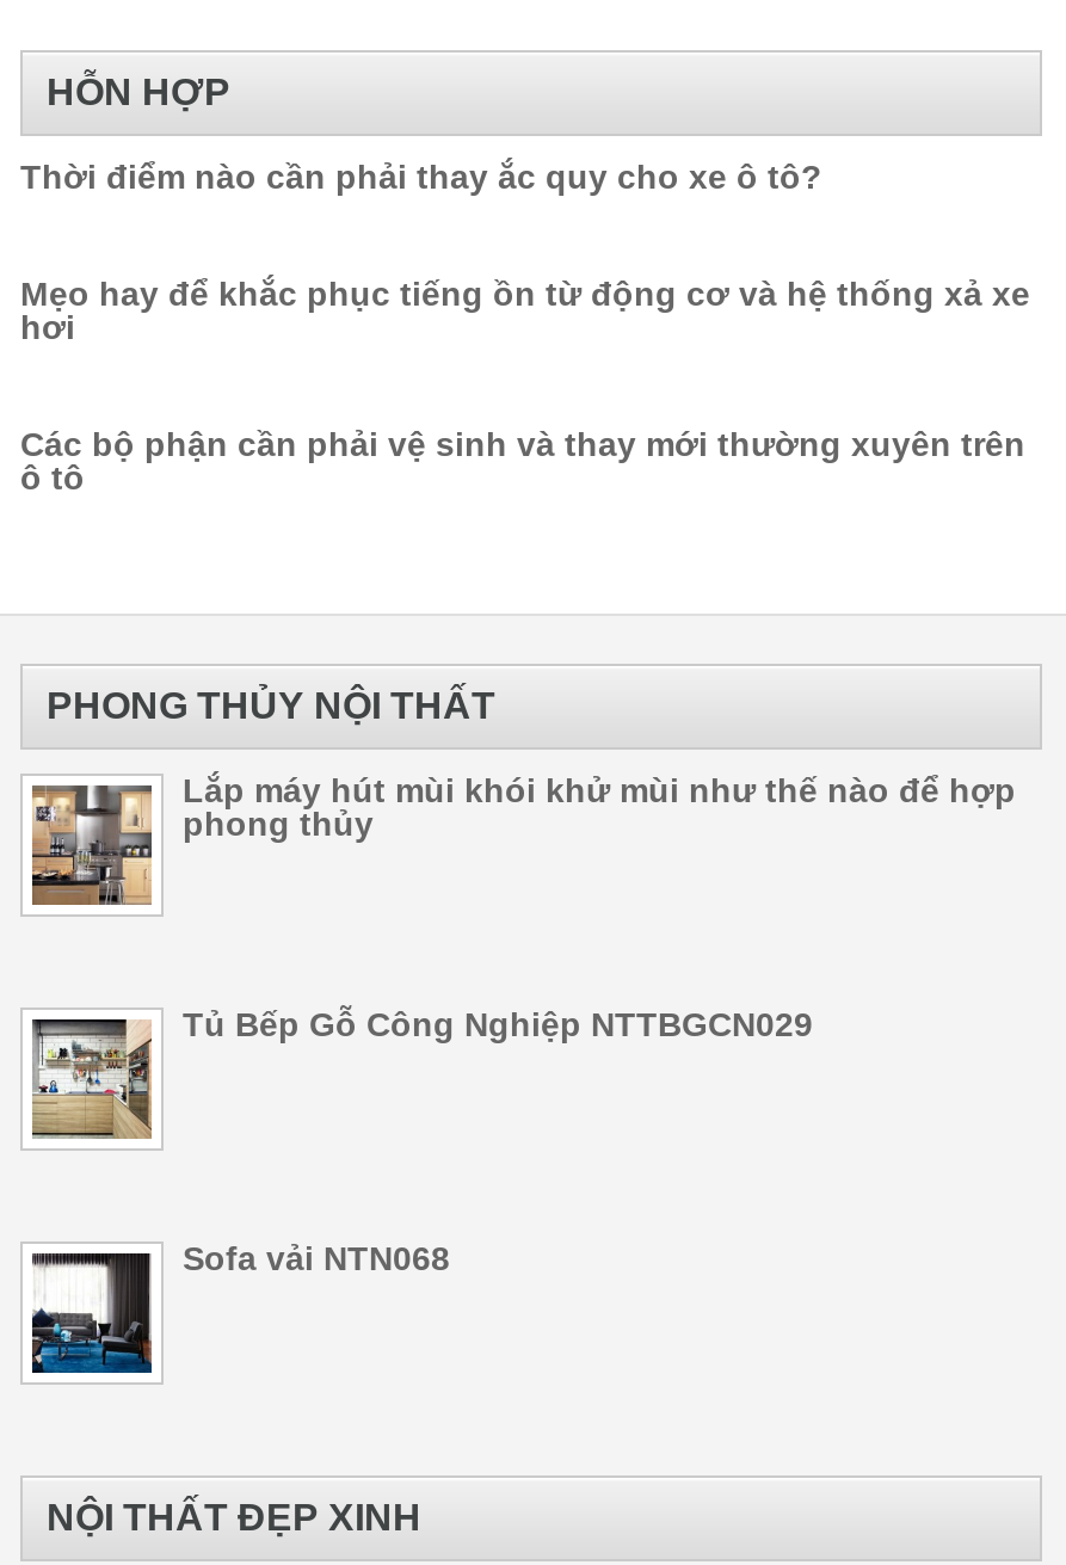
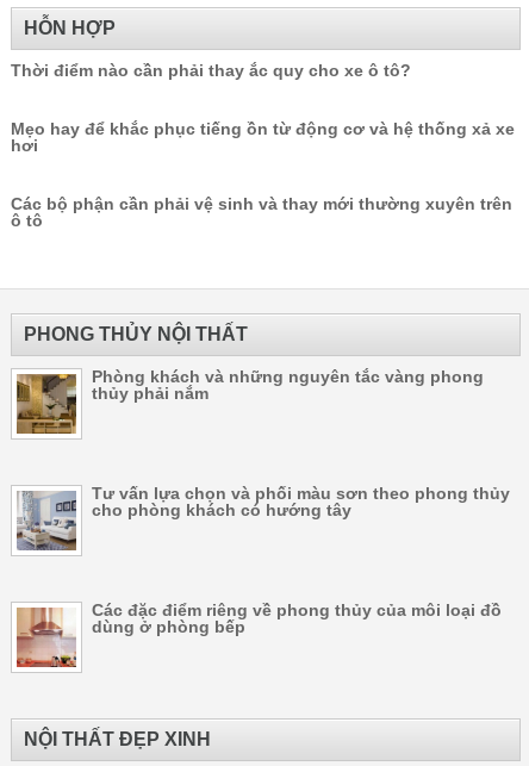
[30,771,1016,907] [image] | Lắp máy hút mùi khói khử mùi như thế nào để hợp | phong thủy -> [15,367,484,435] [image] | Phòng khách và những nguyên tắc vàng phong | thủy phải nắm
[30,1005,813,1139] [image] | Tủ Bếp Gỗ Công Nghiệp NTTBGCN029 -> [15,484,510,550] [image] | Tư vấn lựa chọn và phối màu sơn theo phong thủy | cho phòng khách có hướng tây
[30,1239,450,1375] [image] | Sofa vải NTN068 -> [15,600,502,668] [image] | Các đặc điểm riêng về phong thủy của môi loại đồ | dùng ở phòng bếp

